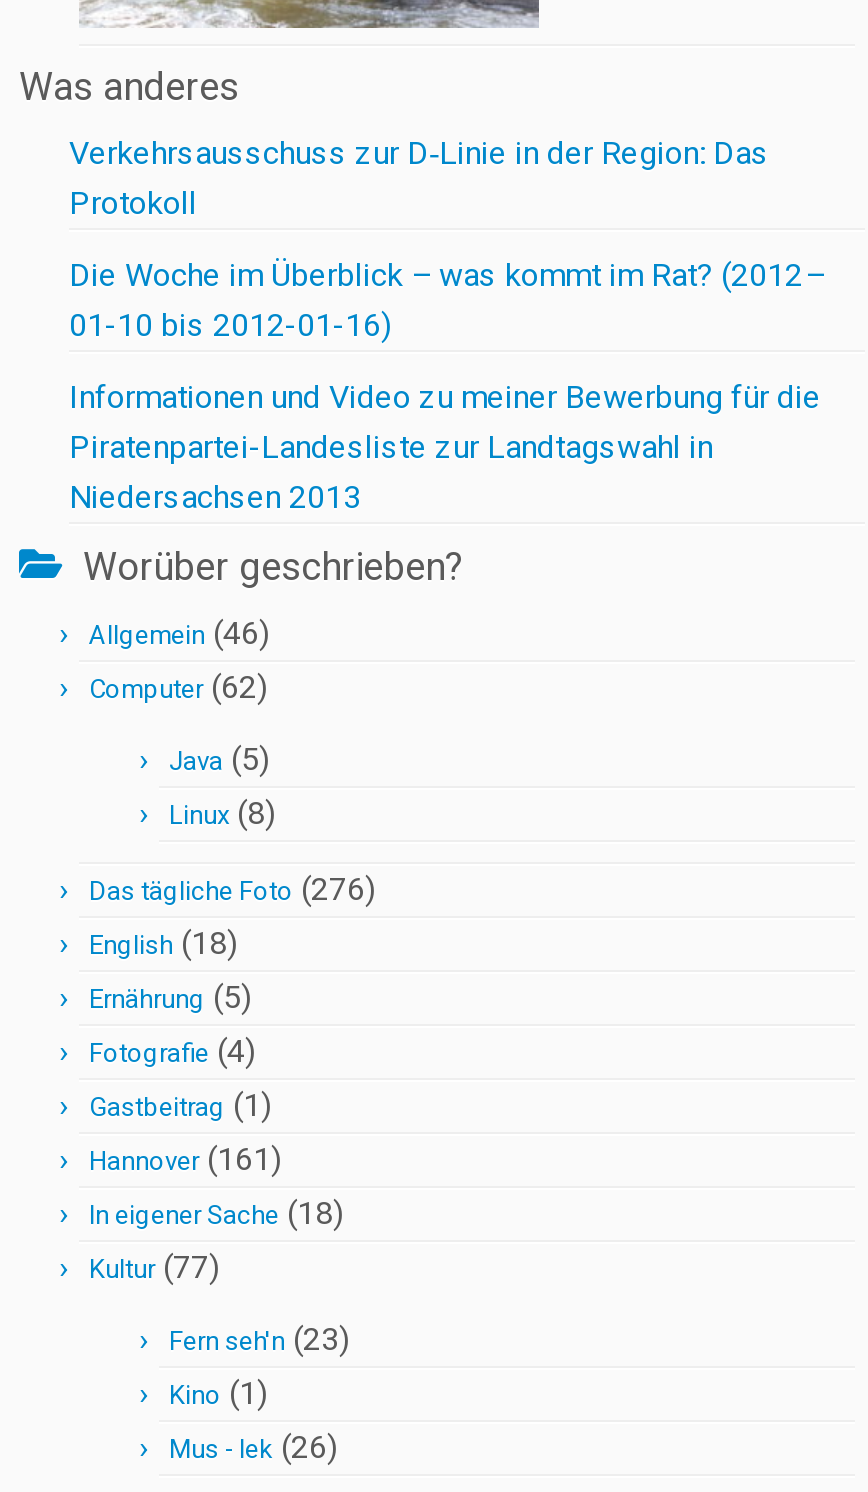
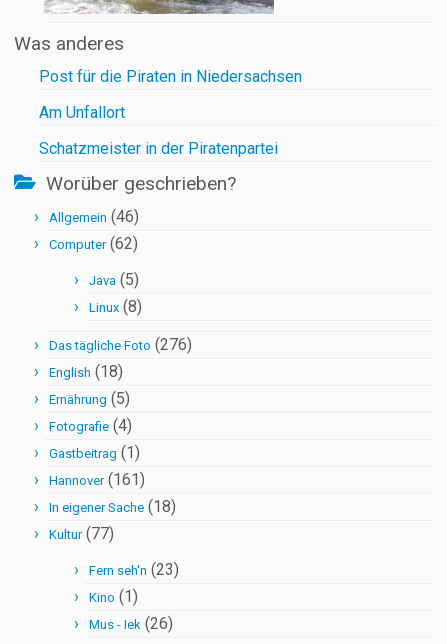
[69,134,769,222] Verkehrsausschuss zur D‑Linie in der Region: Das | Protokoll -> [39,67,302,86] Post für die Piraten in Niedersachsen
[69,256,827,344] Die Woche im Überblick – was kommt im Rat? (2012 – | 01-10 bis 2012-01-16) -> [39,103,125,122] Am Unfallort
[69,378,821,516] Informationen und Video zu meiner Bewerbung für die | Piratenpartei-Landesliste zur Landtagswahl in | Niedersachsen 2013 -> [39,139,278,158] Schatzmeister in der Piratenpartei

